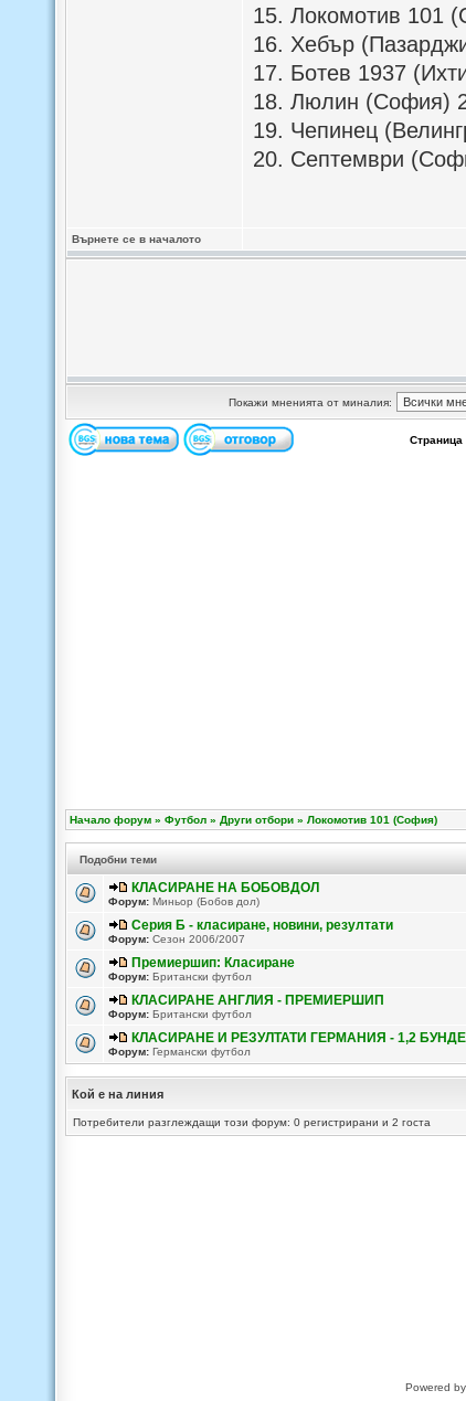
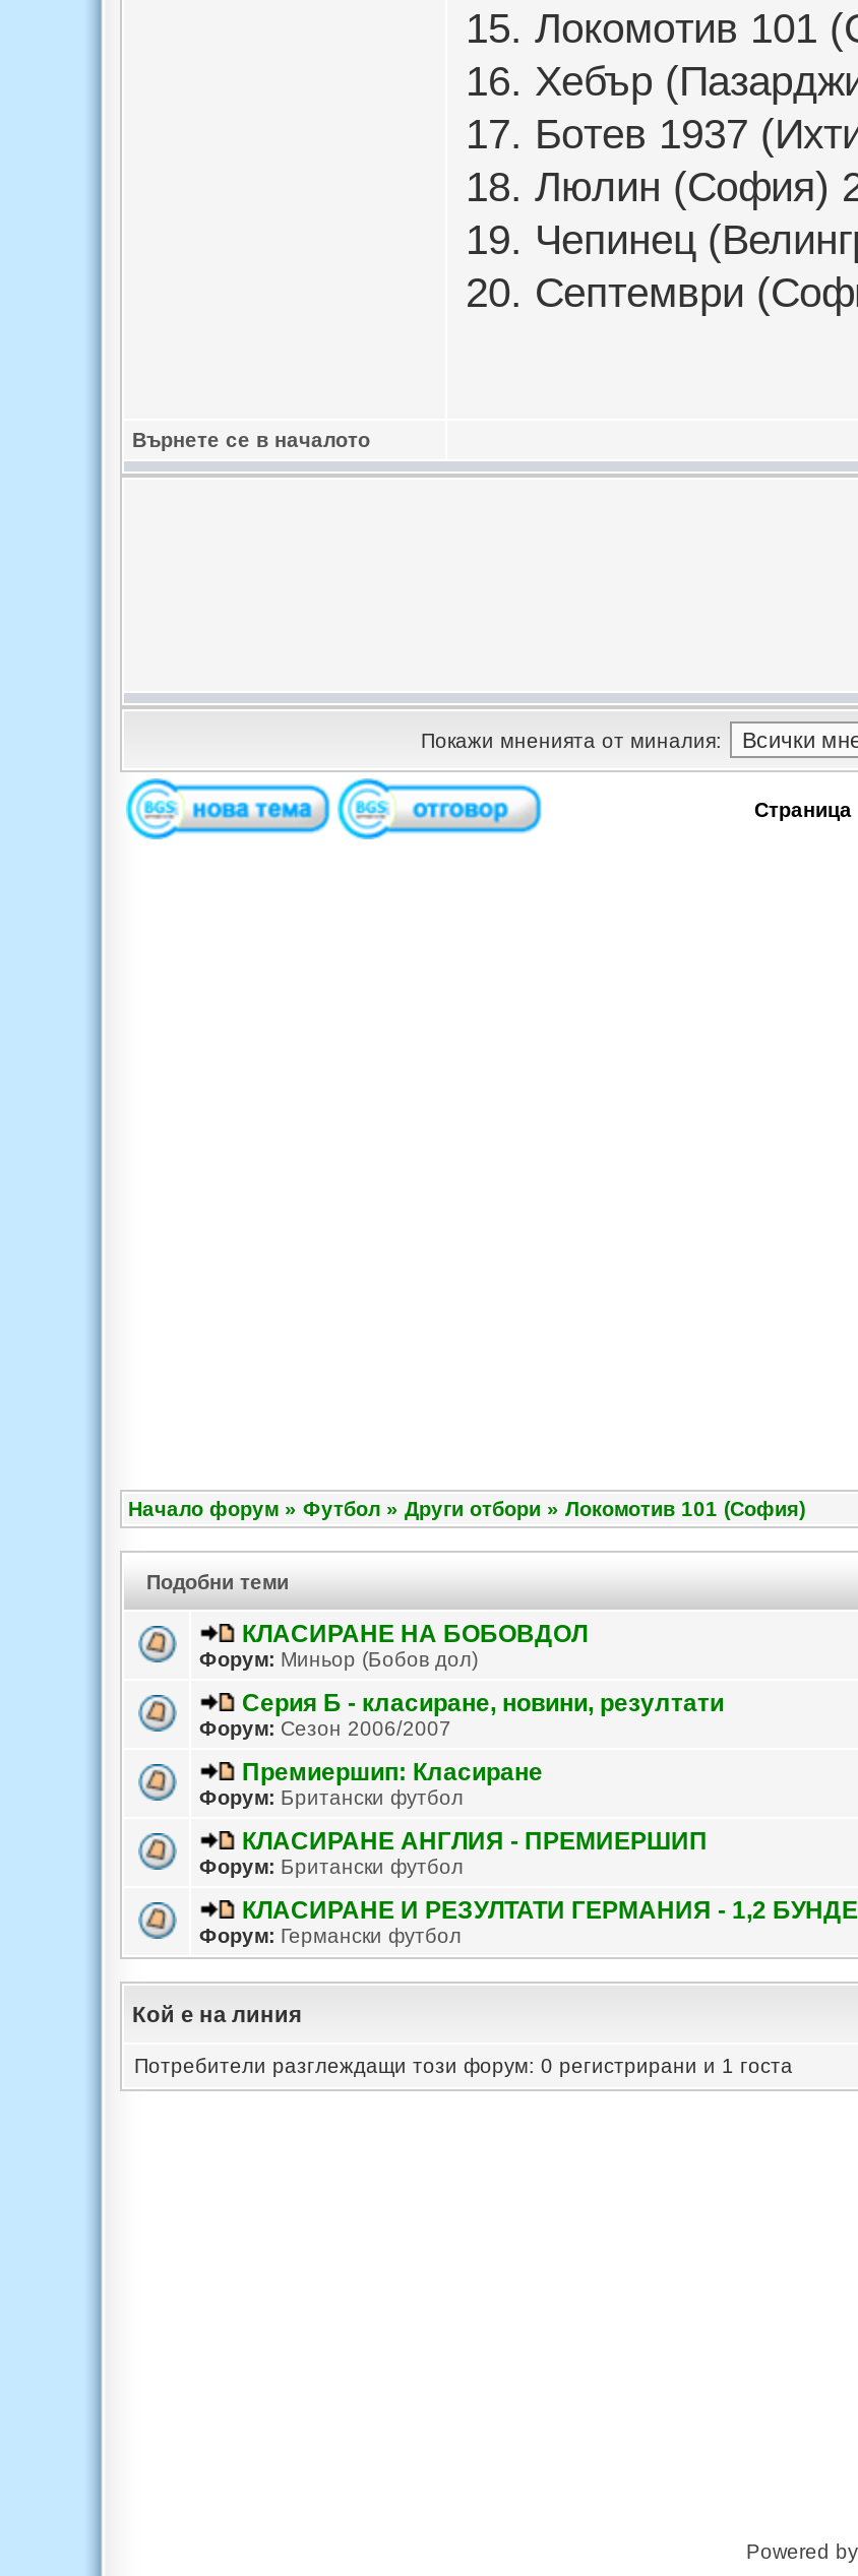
[73,1116,431,1128] Потребители разглеждащи този форум: 0 регистрирани и 2 госта -> [134,2055,793,2077] Потребители разглеждащи този форум: 0 регистрирани и 1 госта

